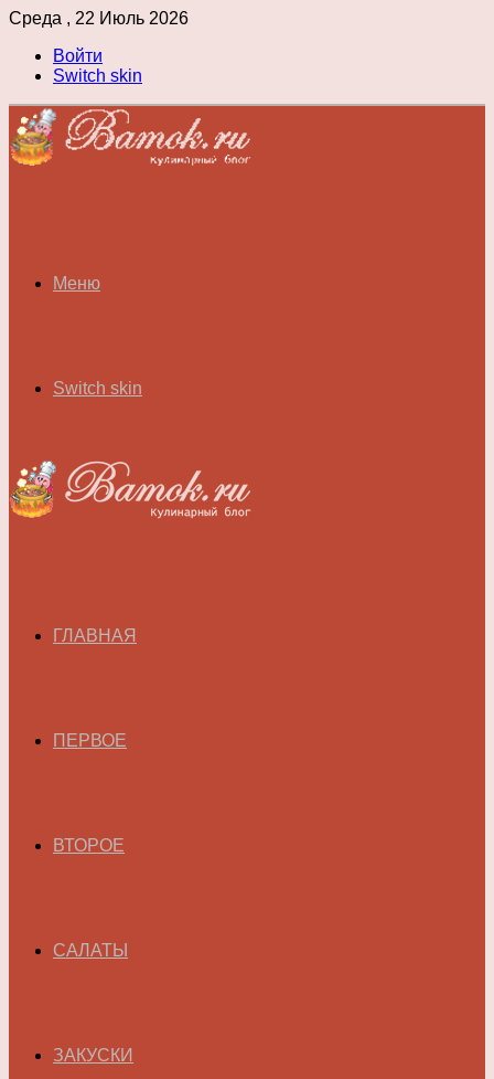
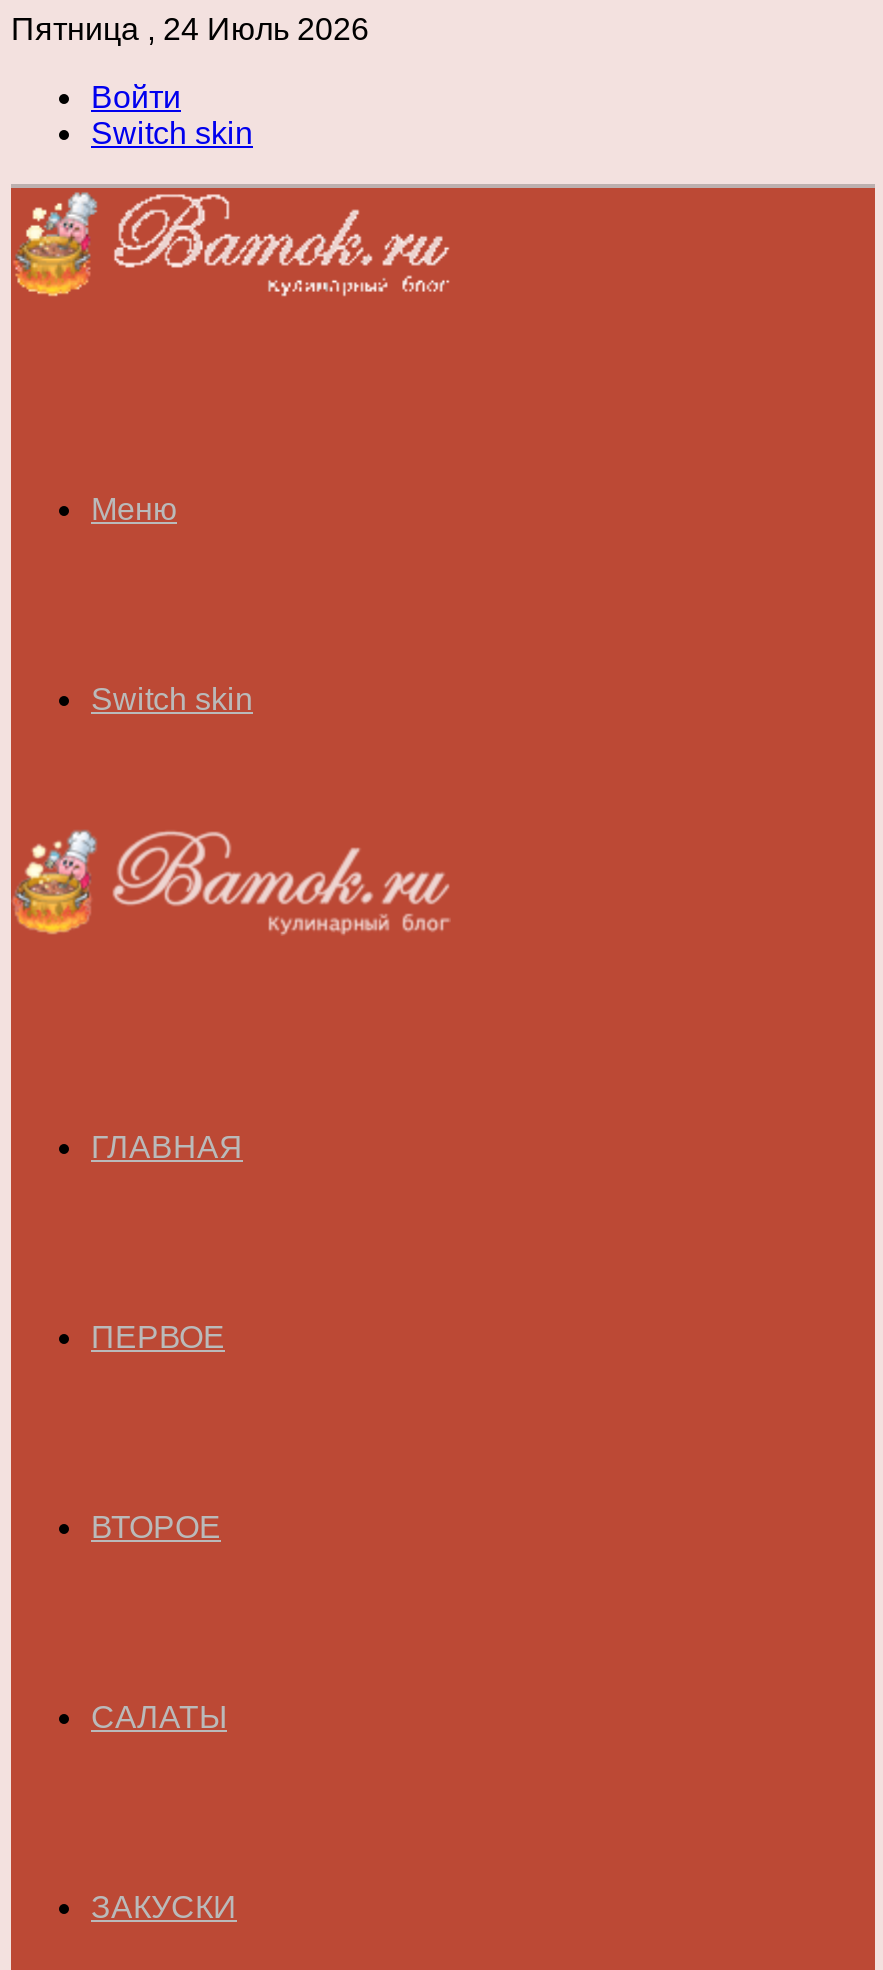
[9,9,189,28] Среда , 22 Июль 2026 -> [11,12,369,46] Пятница , 24 Июль 2026

